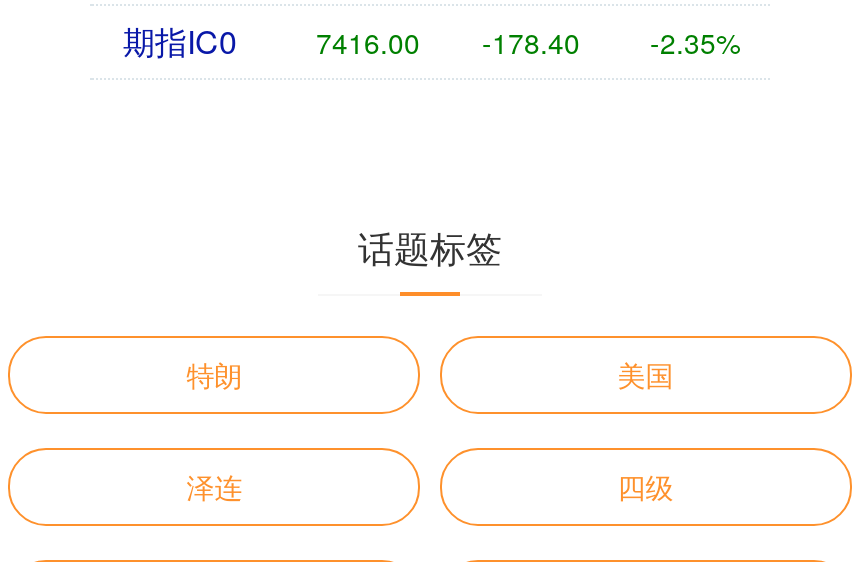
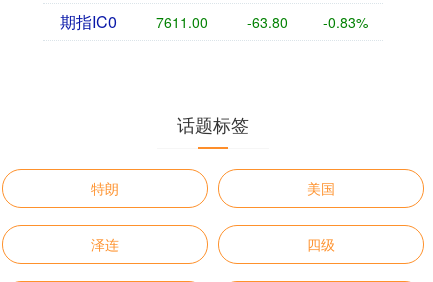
[316,23,420,63] 7416.00 -> [156,12,208,32] 7611.00
[482,23,580,63] -178.40 -> [247,12,288,32] -63.80
[650,23,740,63] -2.35% -> [323,12,368,32] -0.83%

